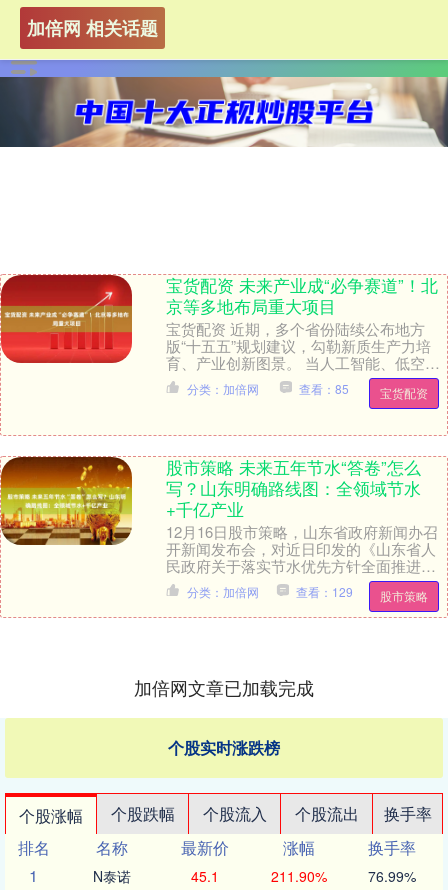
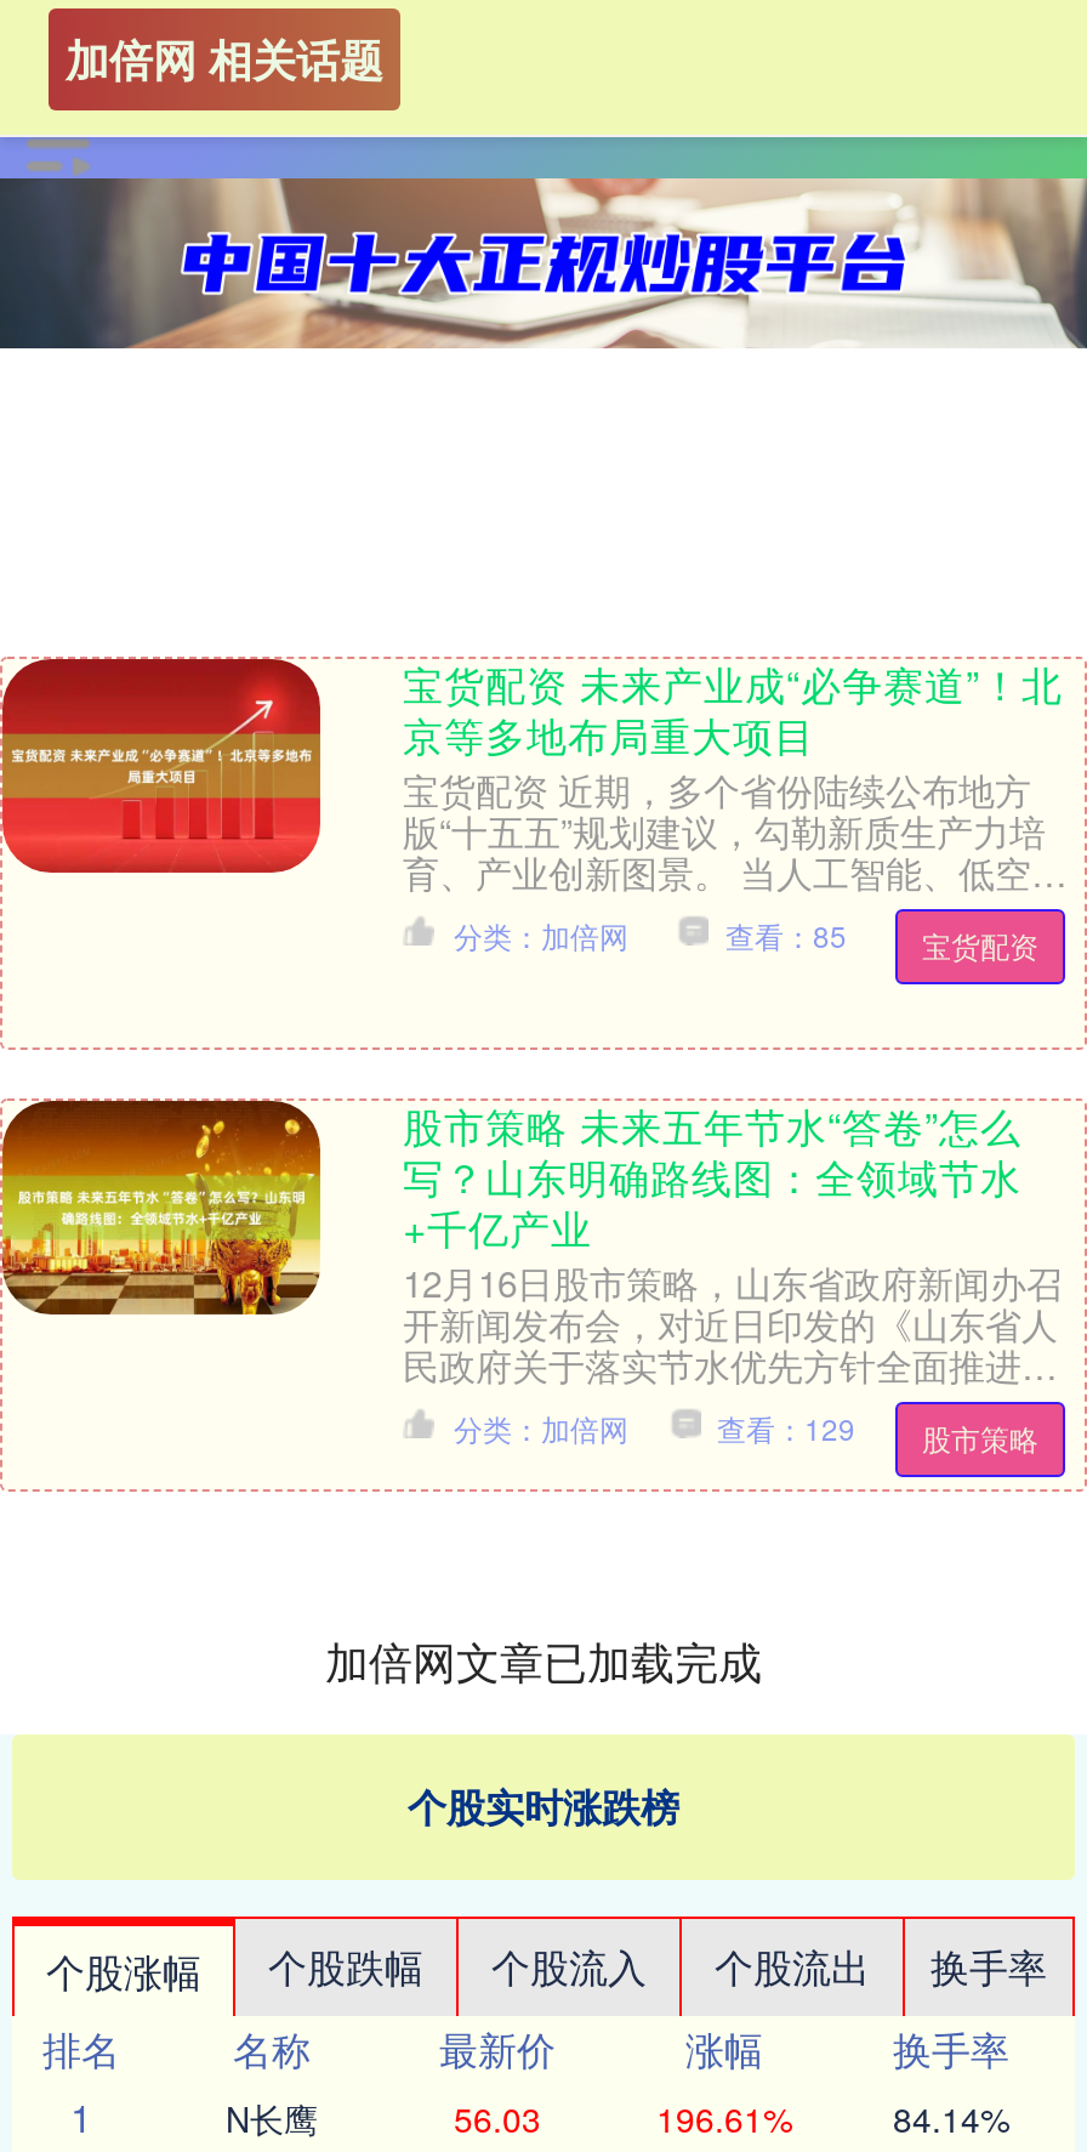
[93,866,131,886] N泰诺 -> [226,2094,318,2142] N长鹰
[191,866,219,886] 45.1 -> [454,2094,541,2142] 56.03
[270,866,326,886] 211.90% -> [656,2094,792,2142] 196.61%
[368,866,416,886] 76.99% -> [893,2094,1009,2142] 84.14%

